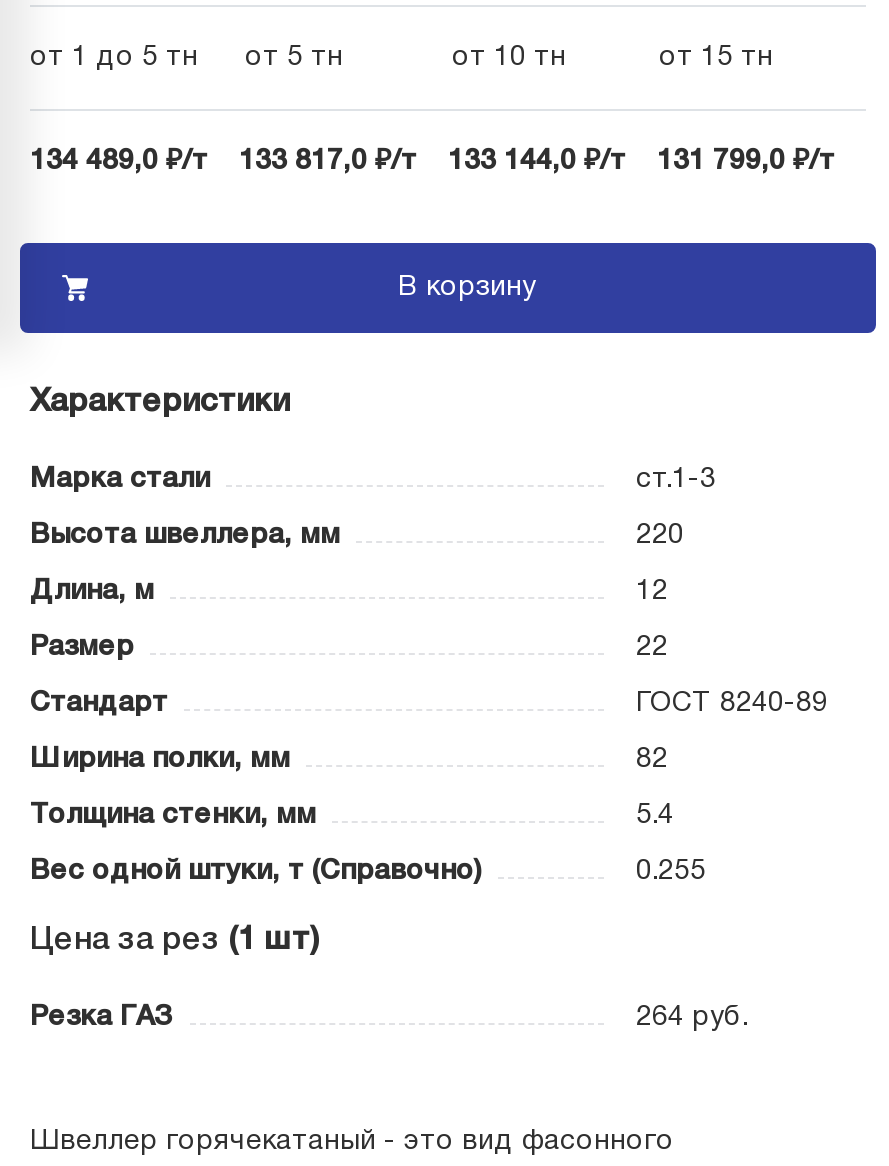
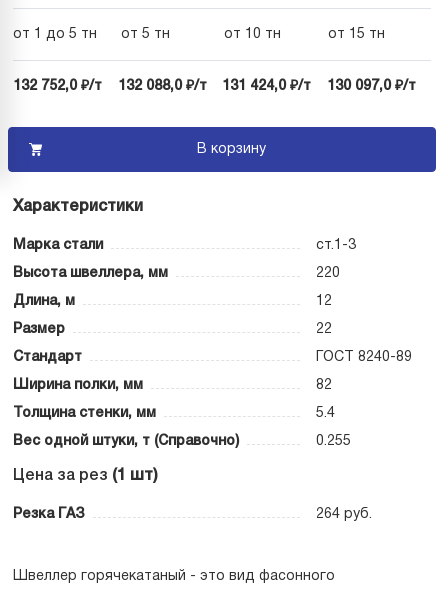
[30,150,208,176] 134 489,0 ₽/т -> [13,80,102,93] 132 752,0 ₽/т
[239,150,417,176] 133 817,0 ₽/т -> [117,80,206,93] 132 088,0 ₽/т
[448,150,626,176] 133 144,0 ₽/т -> [222,80,311,93] 131 424,0 ₽/т
[657,150,835,176] 131 799,0 ₽/т -> [326,80,415,93] 130 097,0 ₽/т

